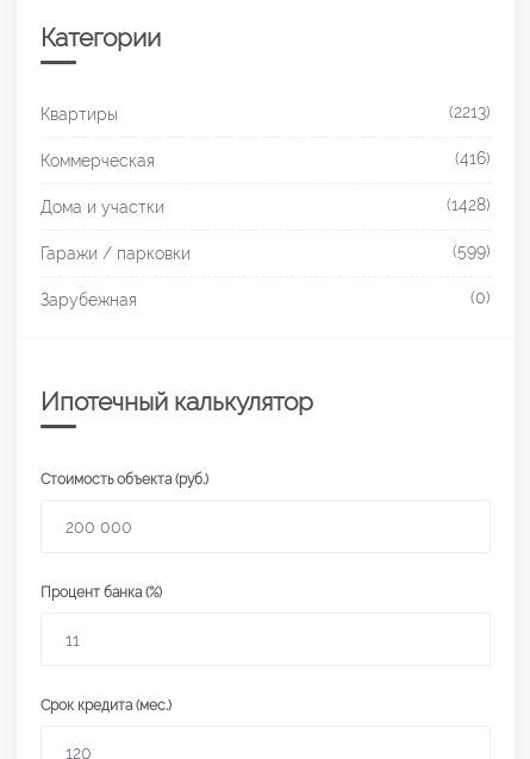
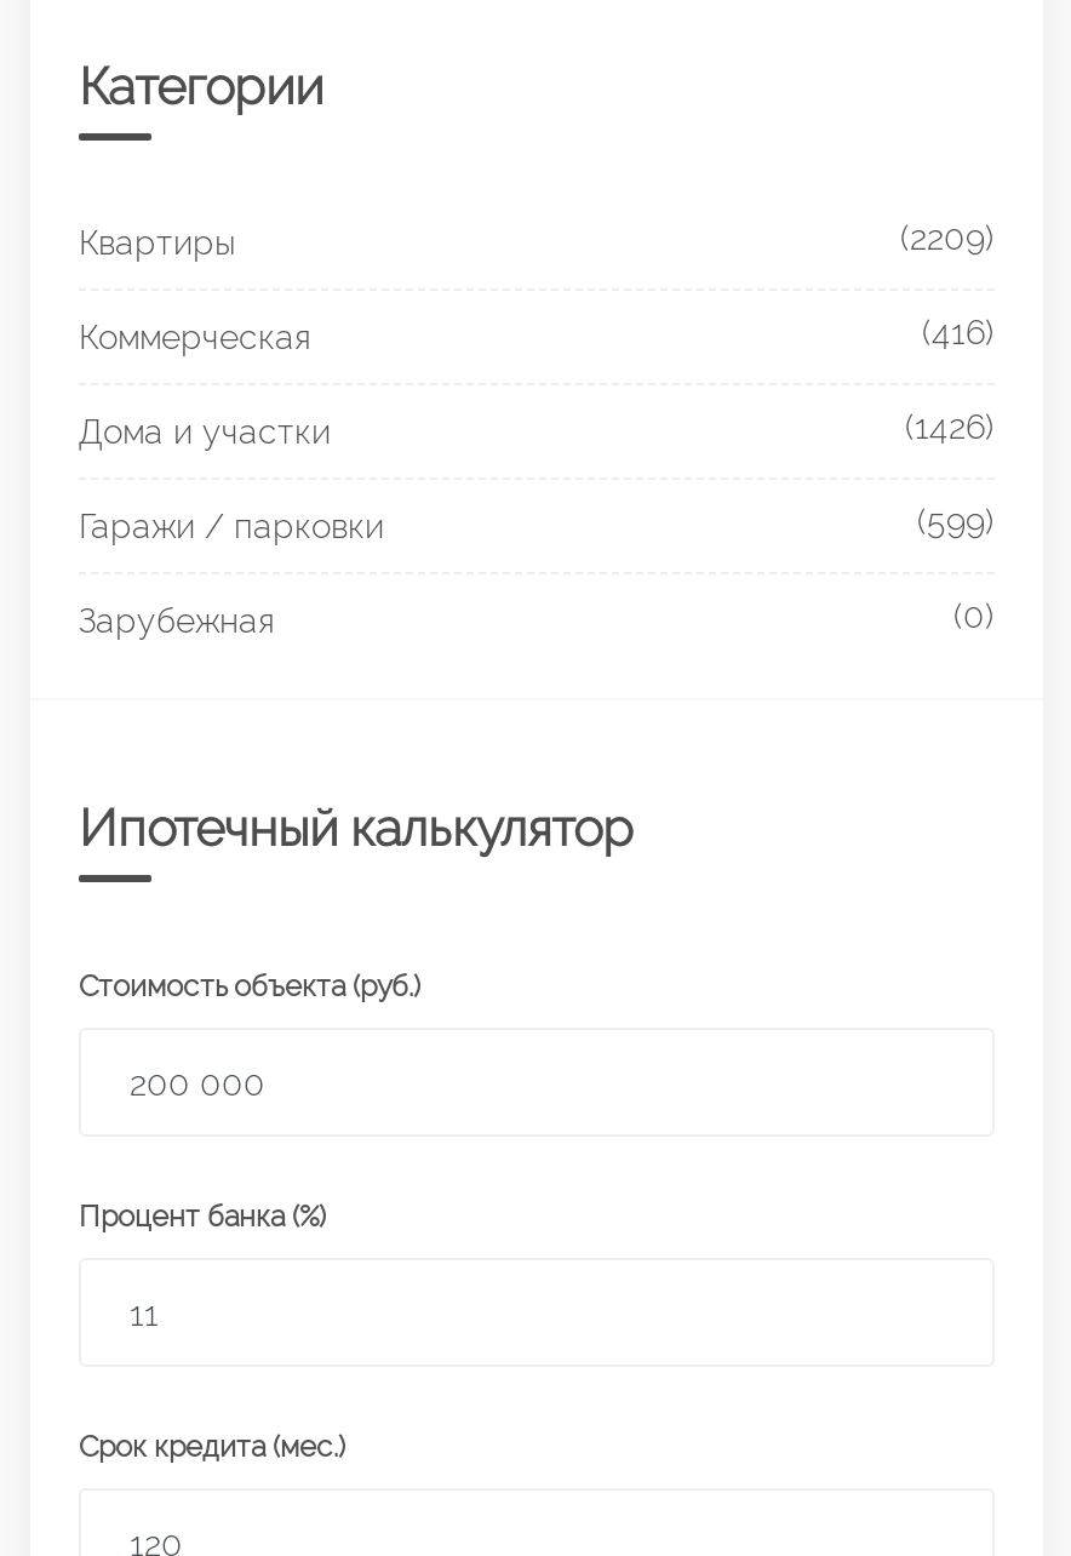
[449,102,491,121] (2213) -> [900,218,995,257] (2209)
[447,195,491,214] (1428) -> [905,407,995,446] (1426)

